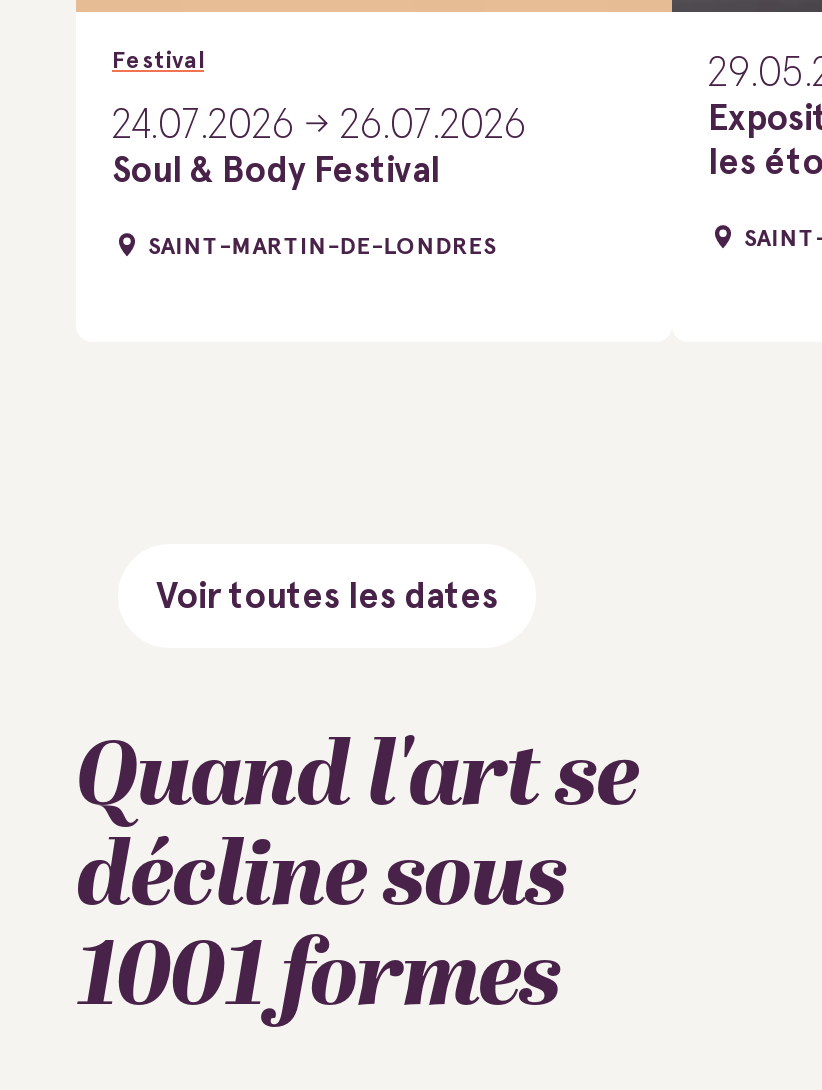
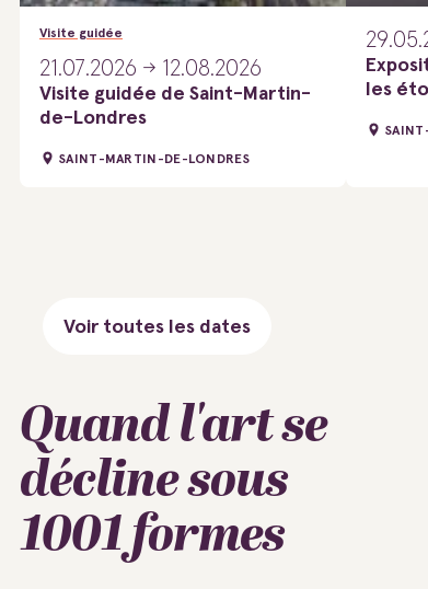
[112,50,204,74] Festival -> [39,27,123,41] Visite guidée
[112,104,526,190] 24.07.2026 | 26.07.2026 | Soul & Body Festival -> [39,57,311,128] 21.07.2026 | 12.08.2026 | Visite guidée de Saint-Martin- | de-Londres
moved [148,236,496,260] -> [59,153,249,166]: SAINT-MARTIN-DE-LONDRES

